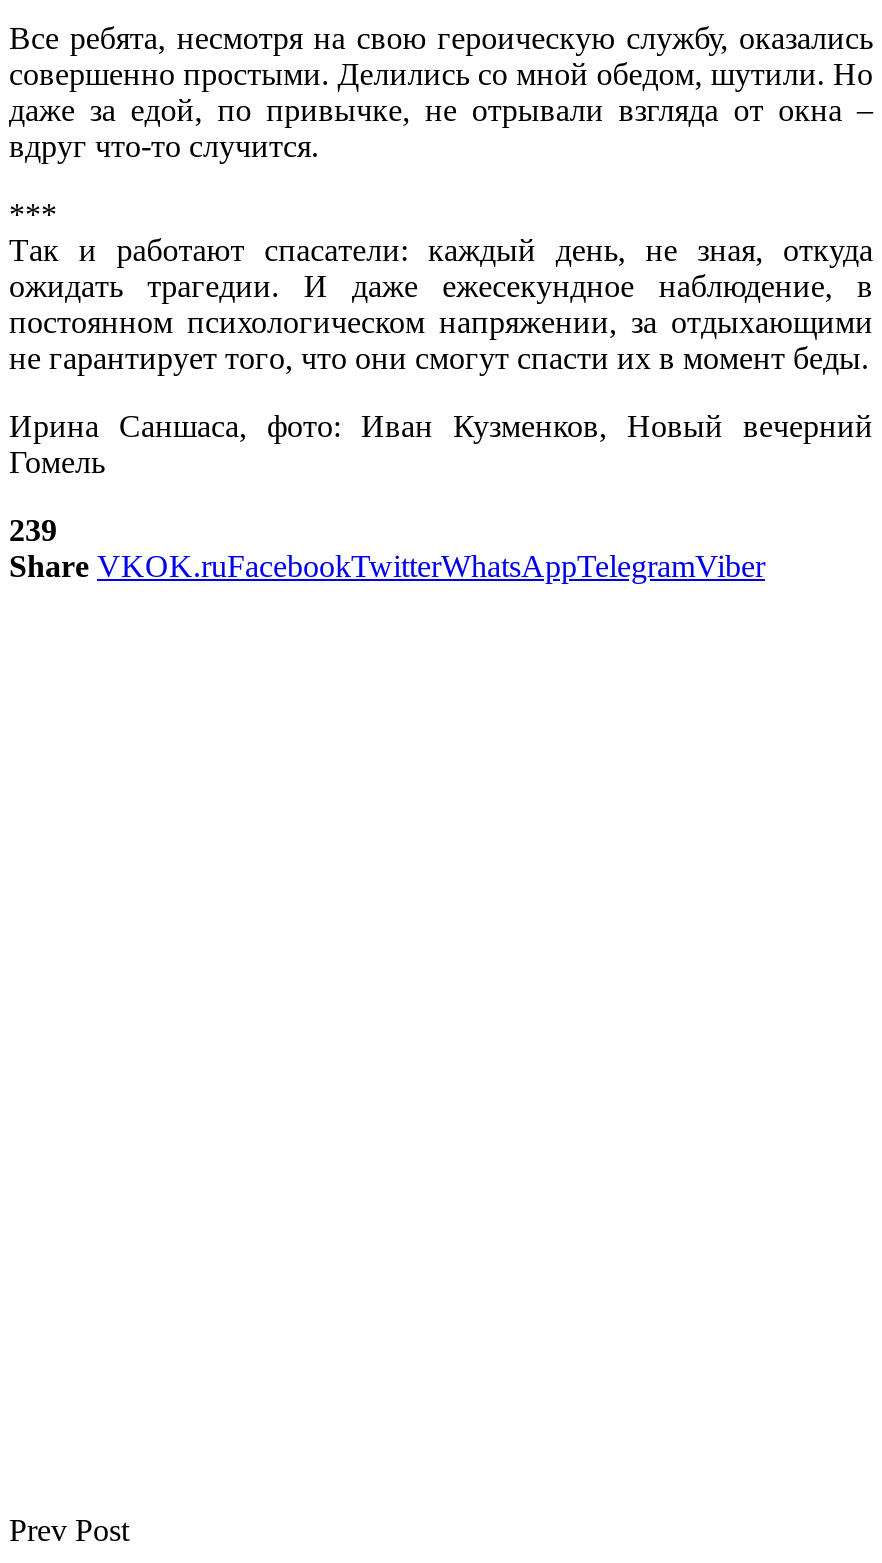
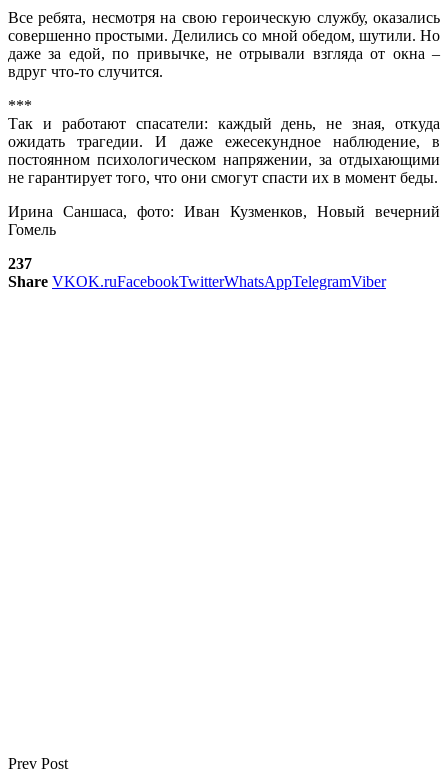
[9,513,57,547] 239 -> [8,255,32,272] 237

